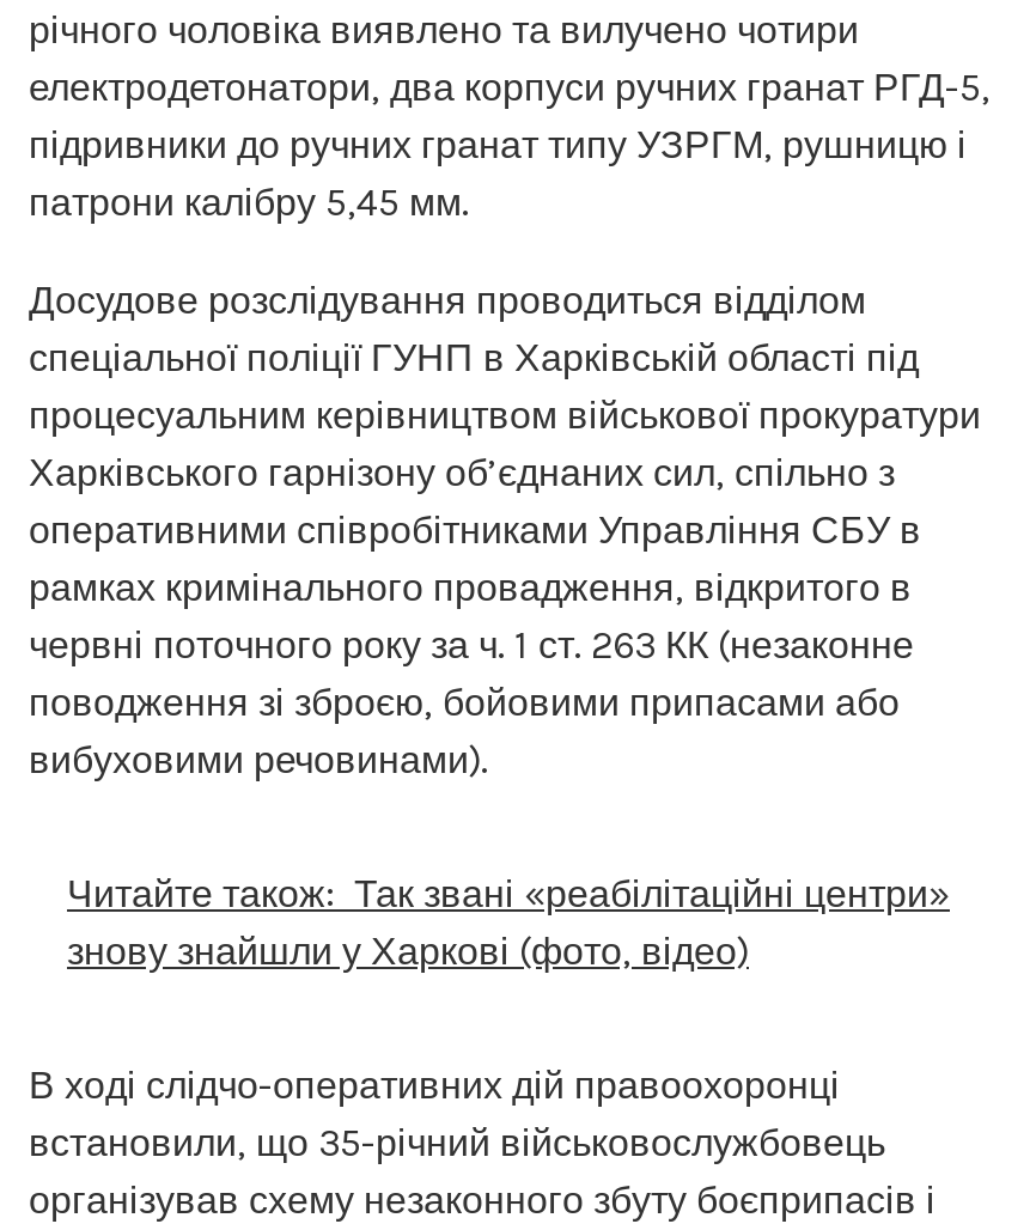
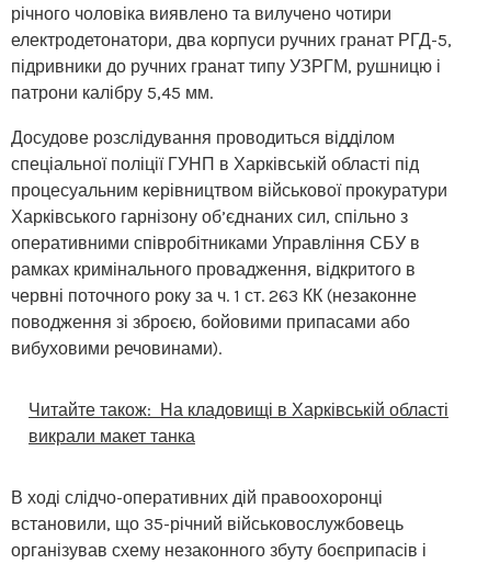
[67,870,950,973] Читайте також: Так звані «реабілітаційні центри» | знову знайшли у Харкові (фото, відео) -> [29,399,448,446] Читайте також: На кладовищі в Харківській області | викрали макет танка

